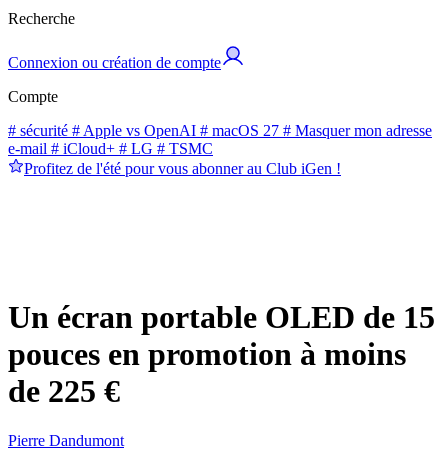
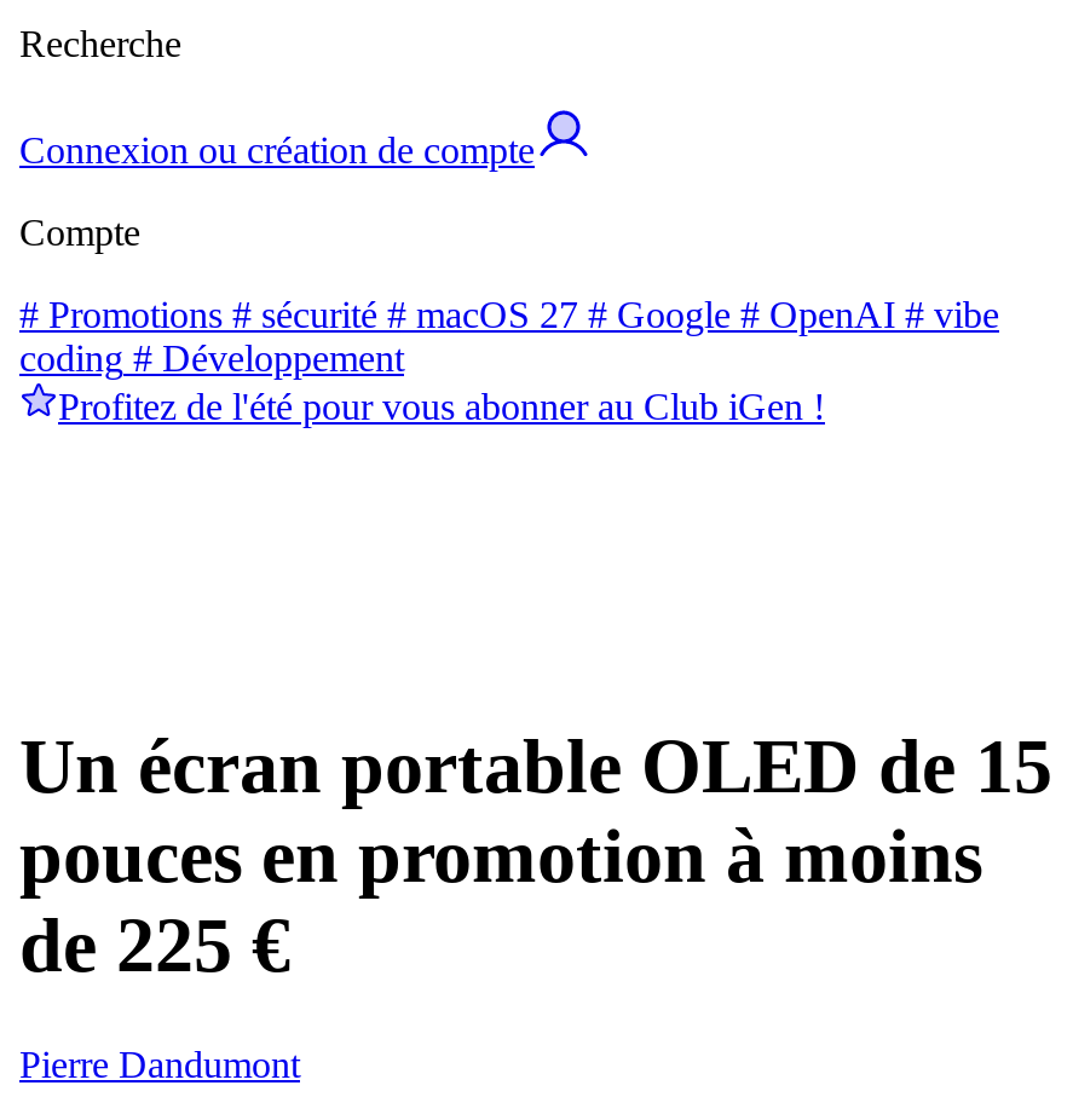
[8,122,432,157] # sécurité # Apple vs OpenAI # macOS 27 # Masquer mon adresse | e-mail # iCloud+ # LG # TSMC -> [19,293,999,378] # Promotions # sécurité # macOS 27 # Google # OpenAI # vibe | coding # Développement

